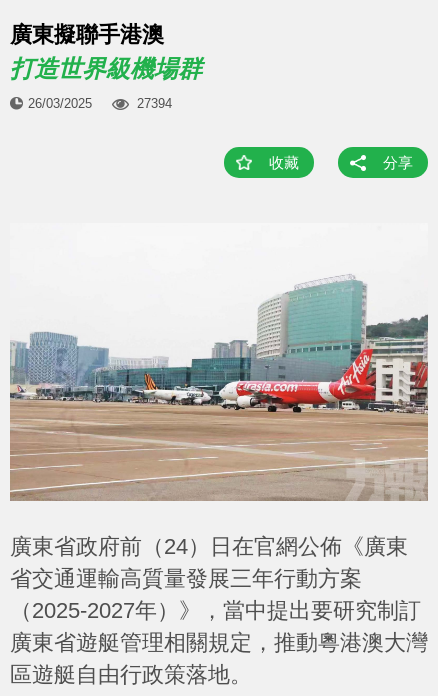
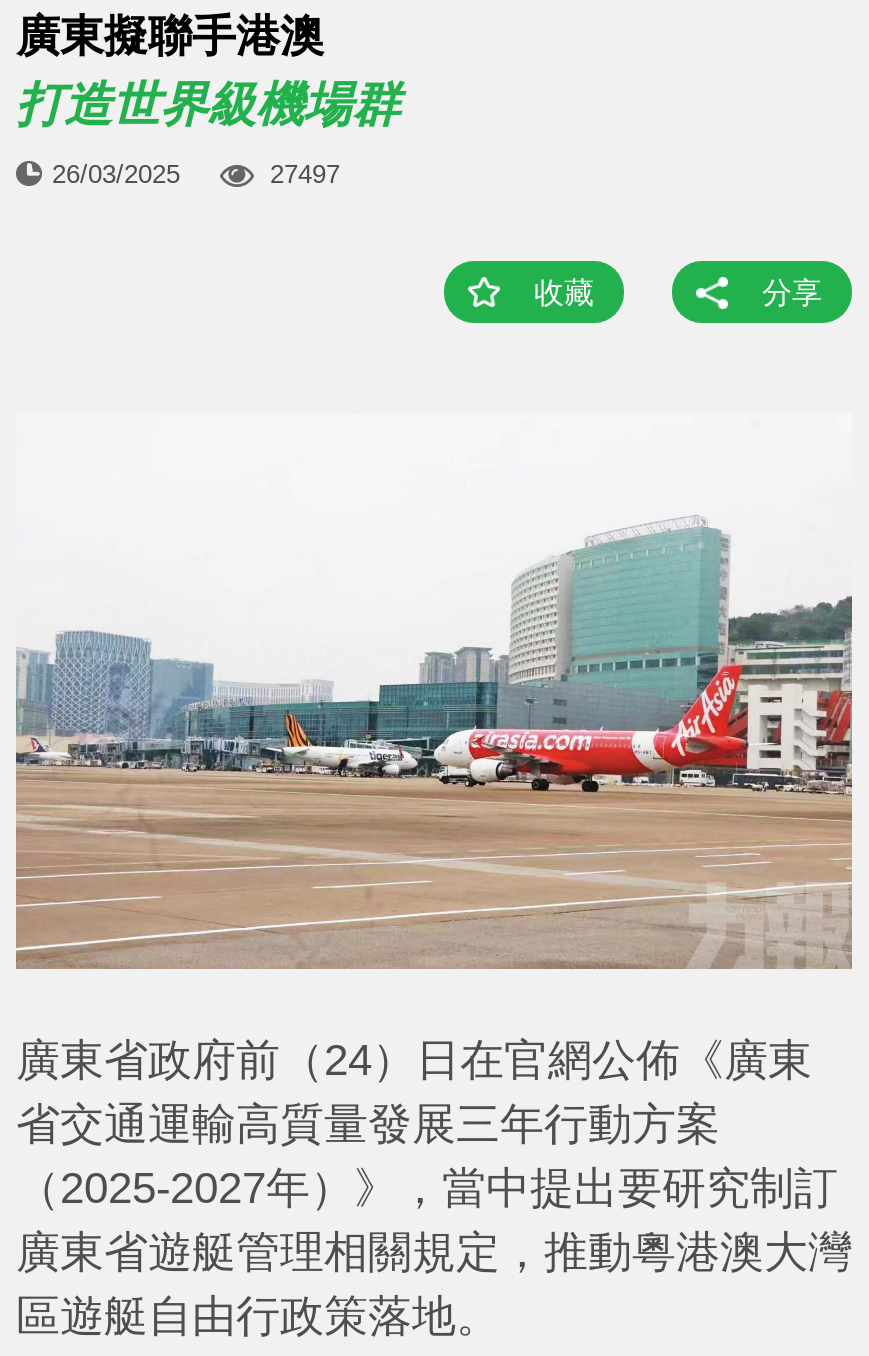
[137,96,172,111] 27394 -> [270,159,340,189] 27497

